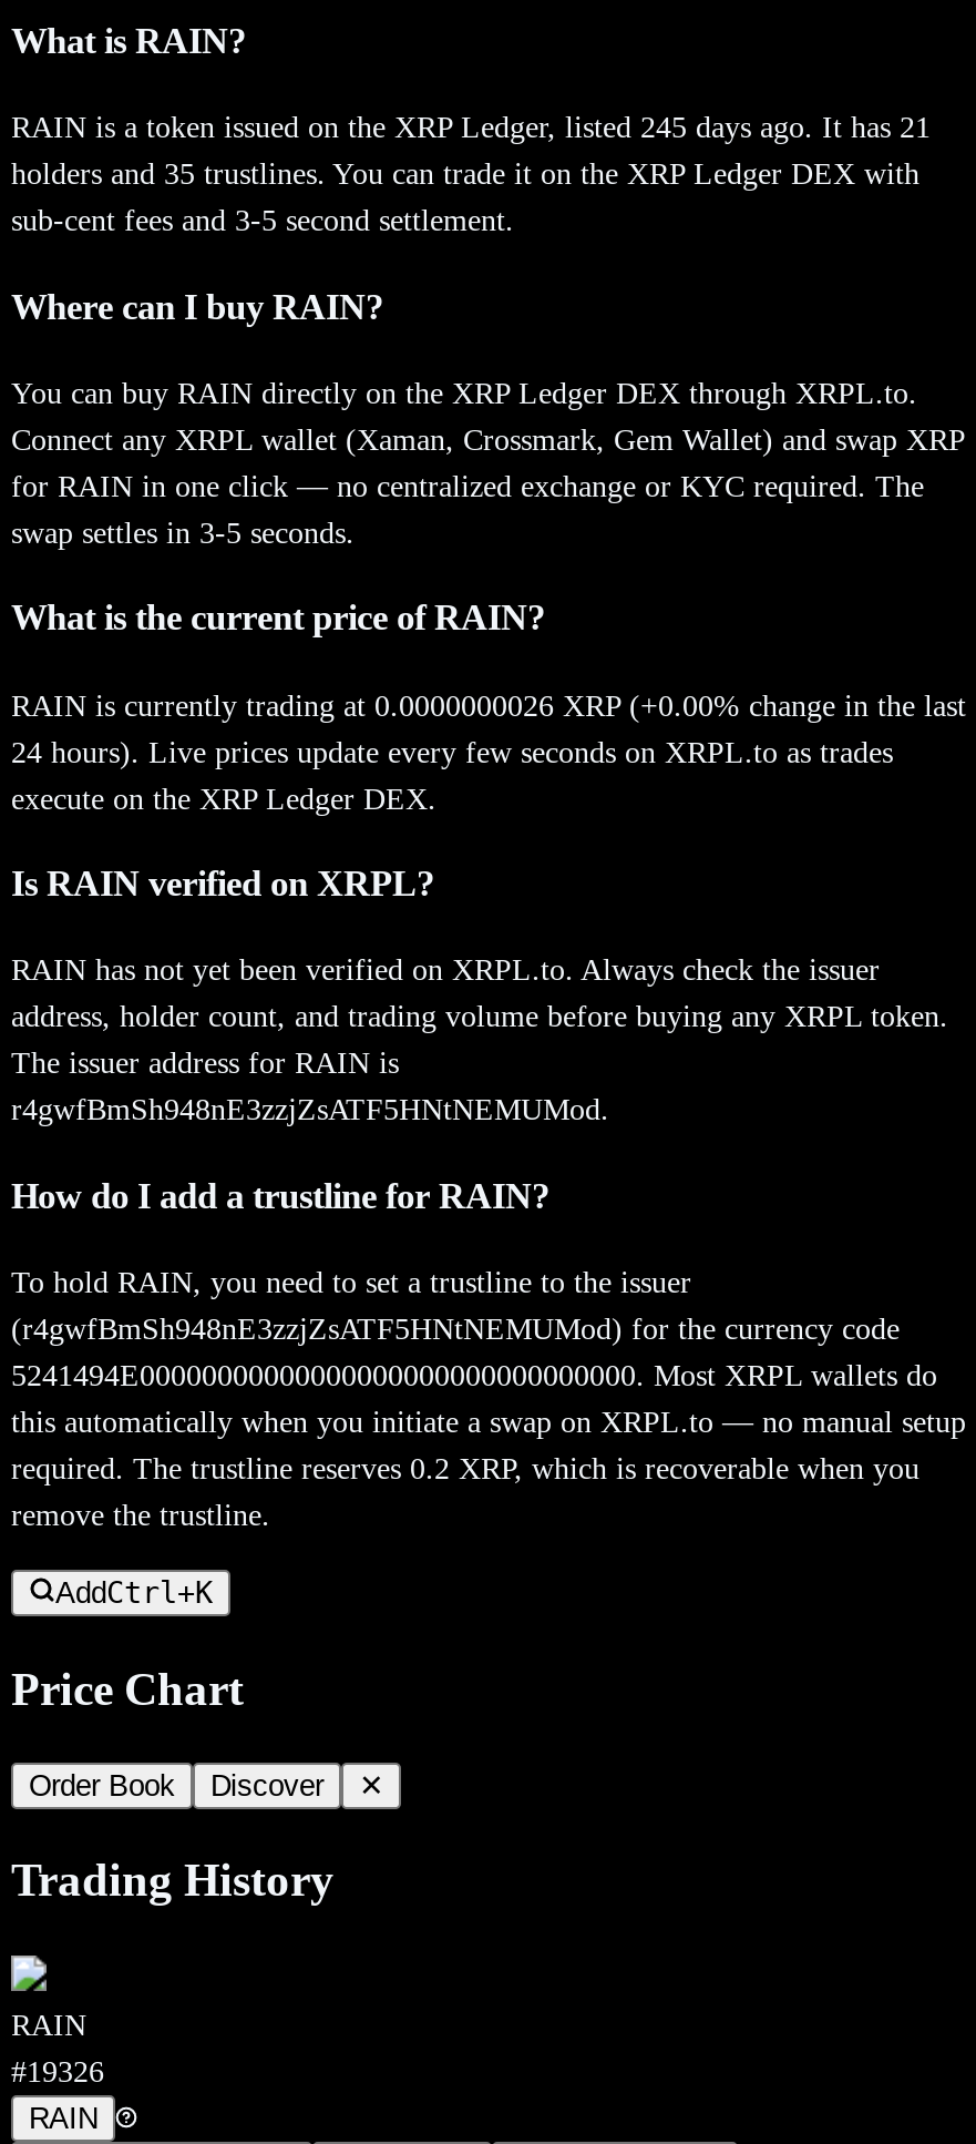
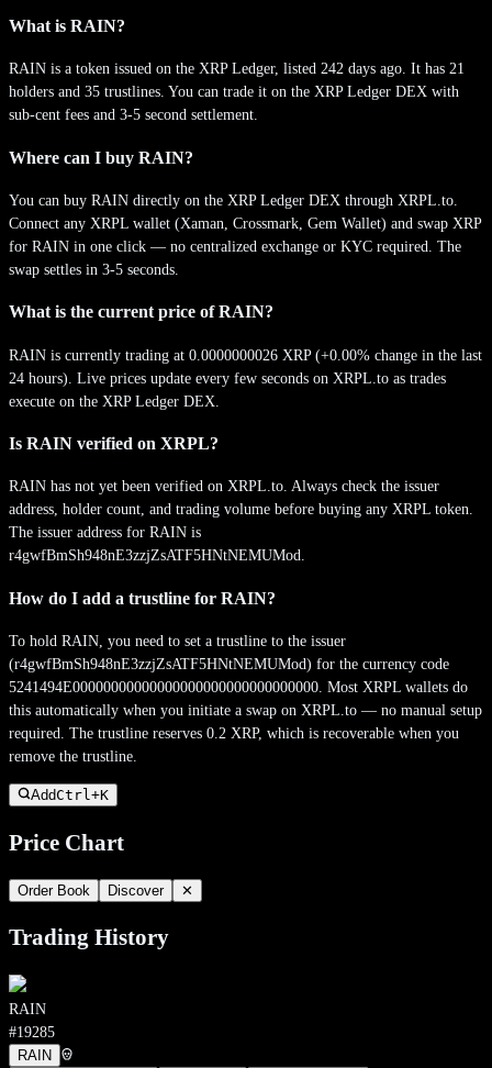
[11,111,931,144] RAIN is a token issued on the XRP Ledger, listed 245 days ago. It has 21 -> [9,61,465,77] RAIN is a token issued on the XRP Ledger, listed 242 days ago. It has 21
[11,2055,104,2088] #19326 -> [9,1024,55,1040] #19285

